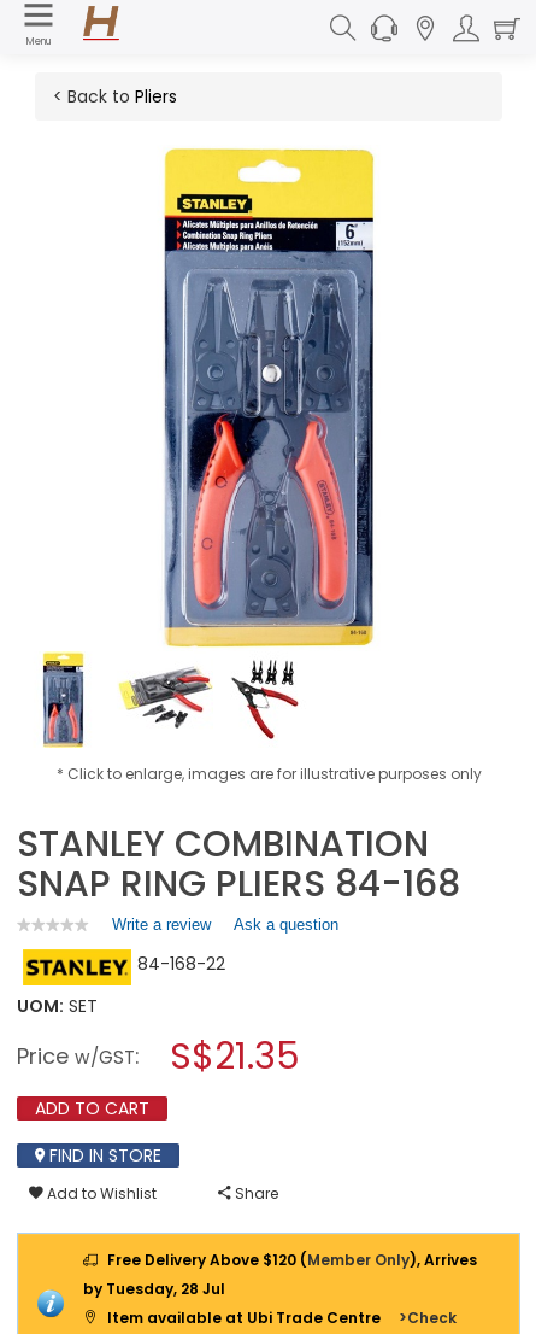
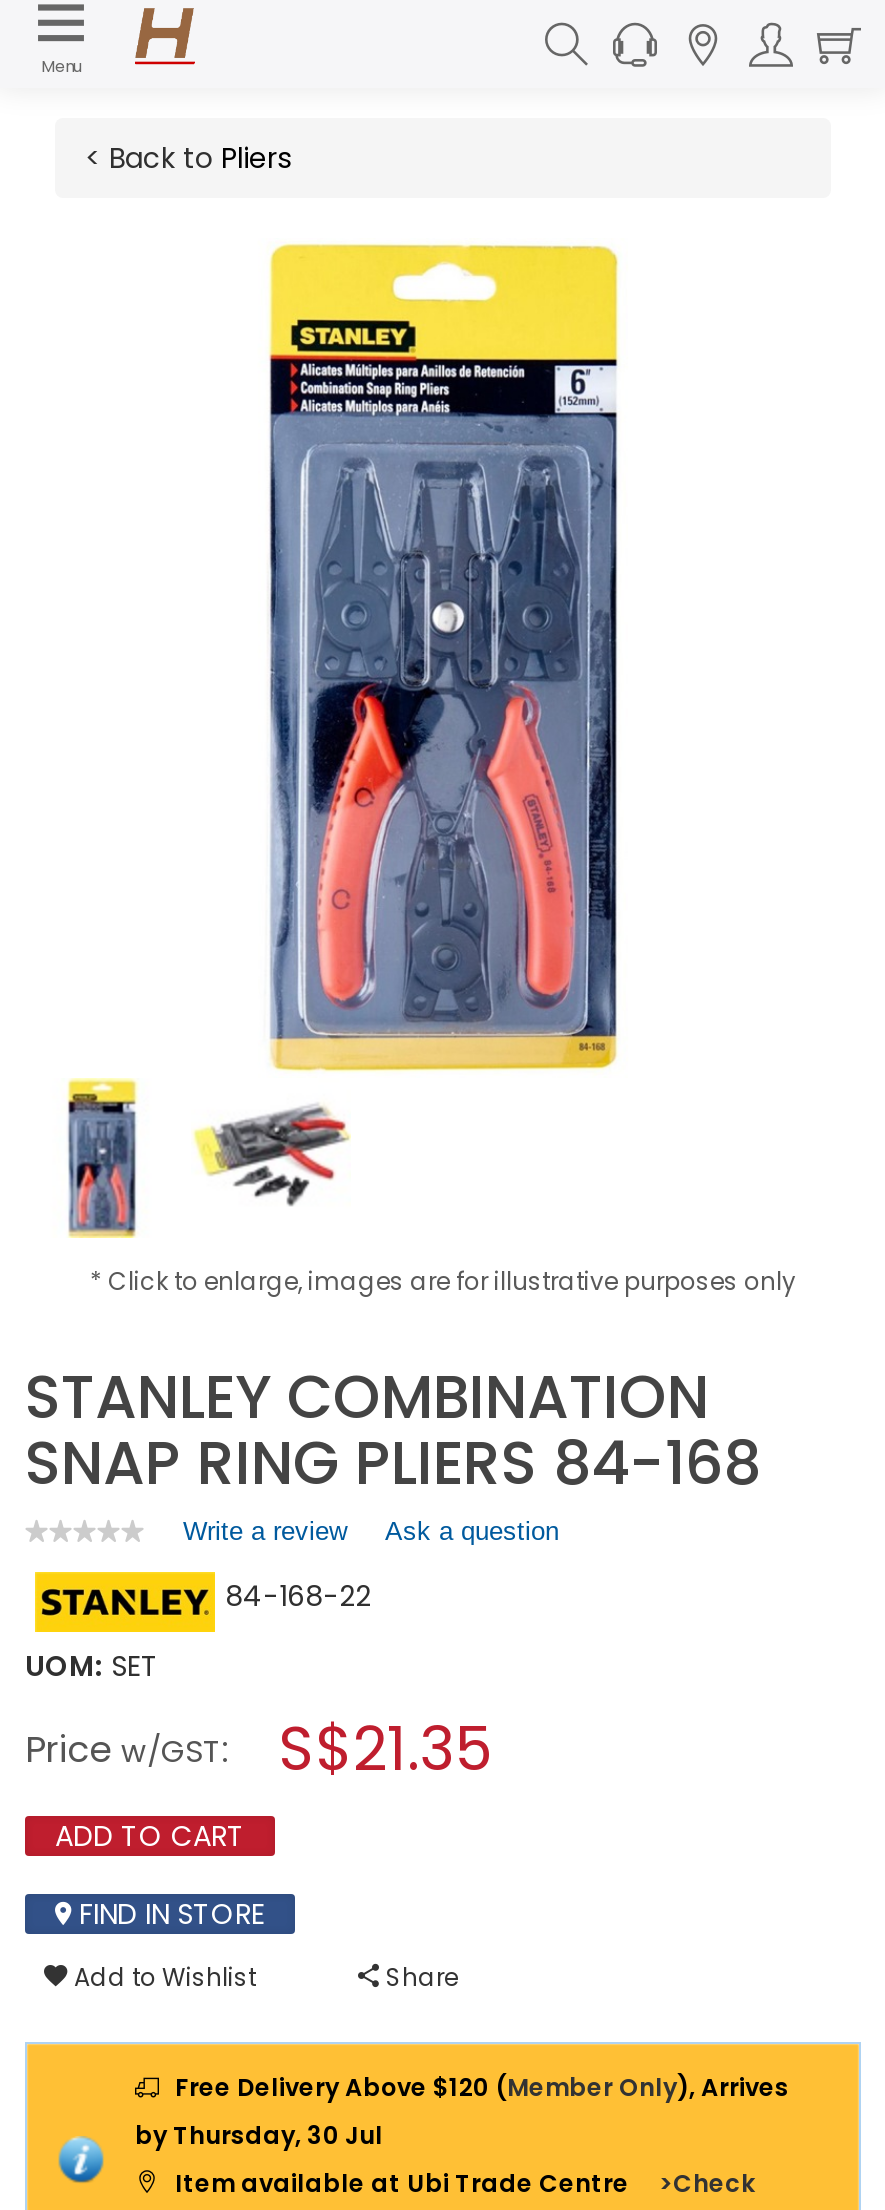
[231,660,299,741] [image] -> none
[83,1279,225,1299] by Tuesday, 28 Jul -> [135,2118,383,2152] by Thursday, 30 Jul

